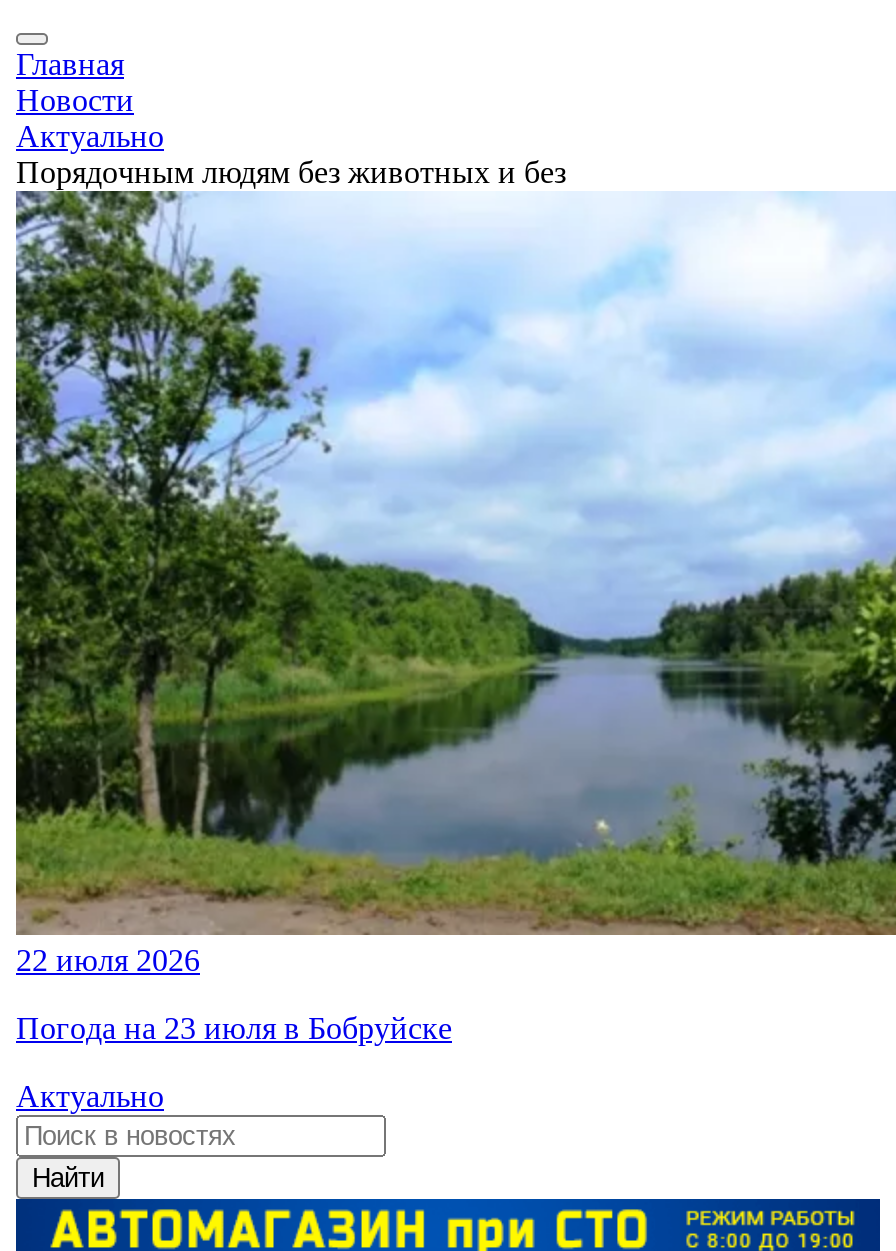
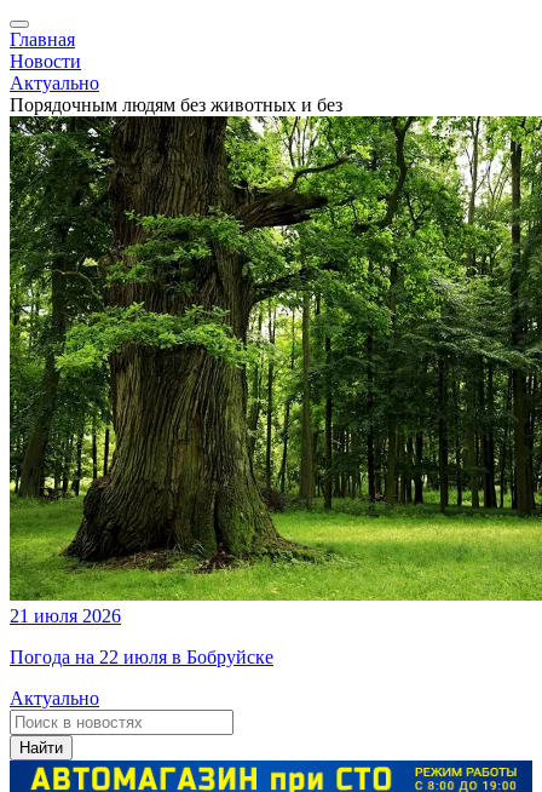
[14,191,890,977] [image] | 22 июля 2026 -> [8,115,538,626] [image] | 21 июля 2026
[16,1011,452,1045] Погода на 23 июля в Бобруйске -> [10,647,273,667] Погода на 22 июля в Бобруйске

